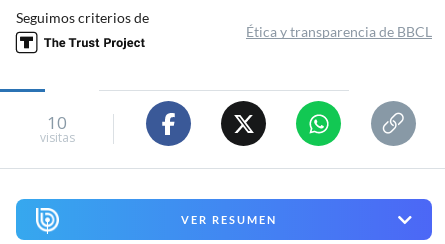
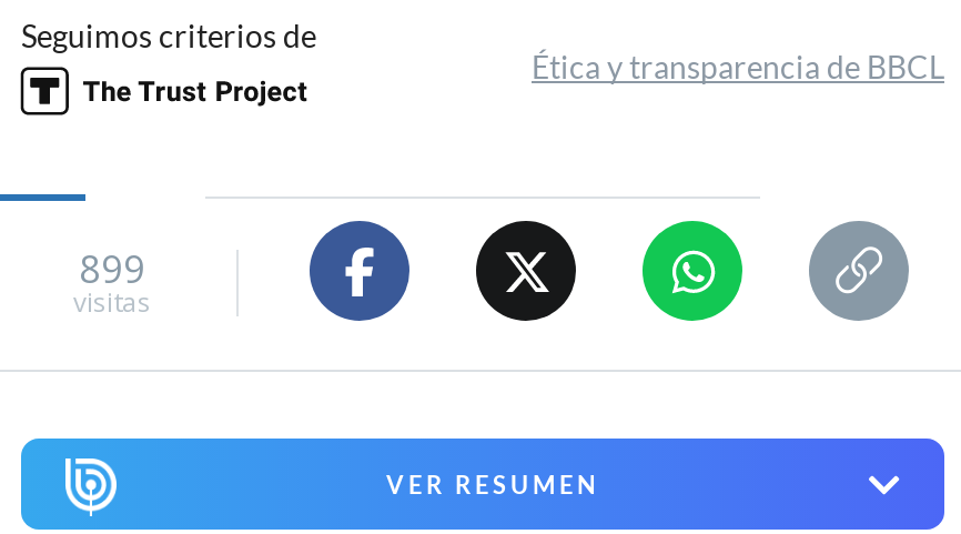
[47,111,67,134] 10 -> [79,243,145,294] 899

